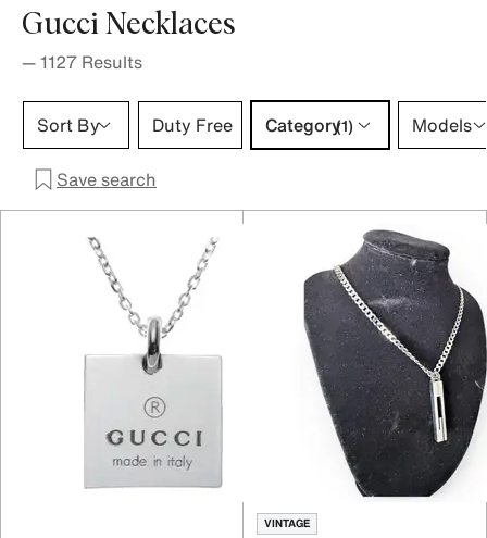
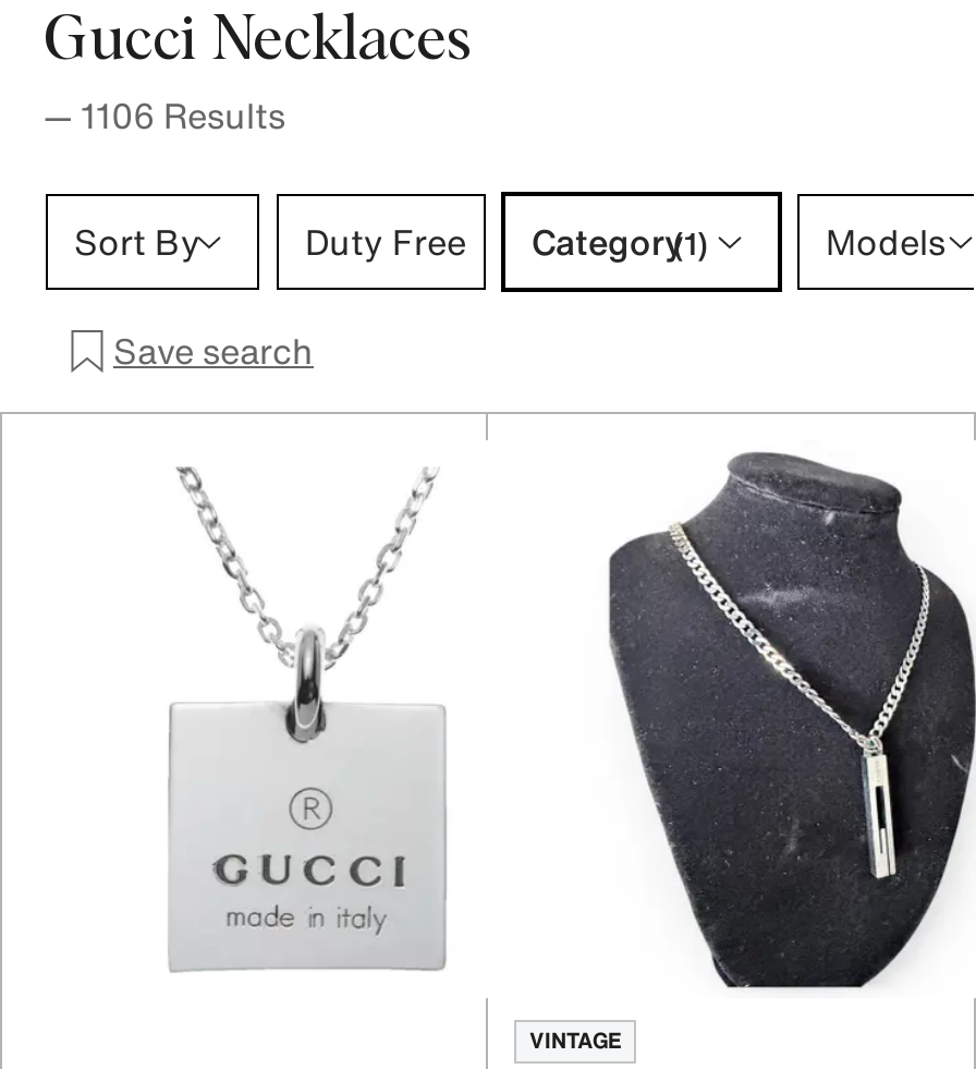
[22,49,142,75] — 1127 Results -> [44,89,285,142] — 1106 Results

